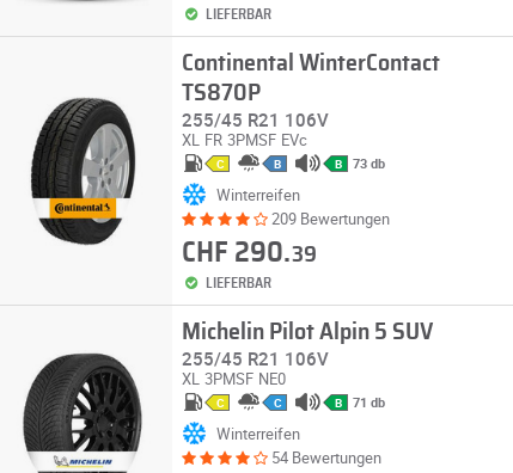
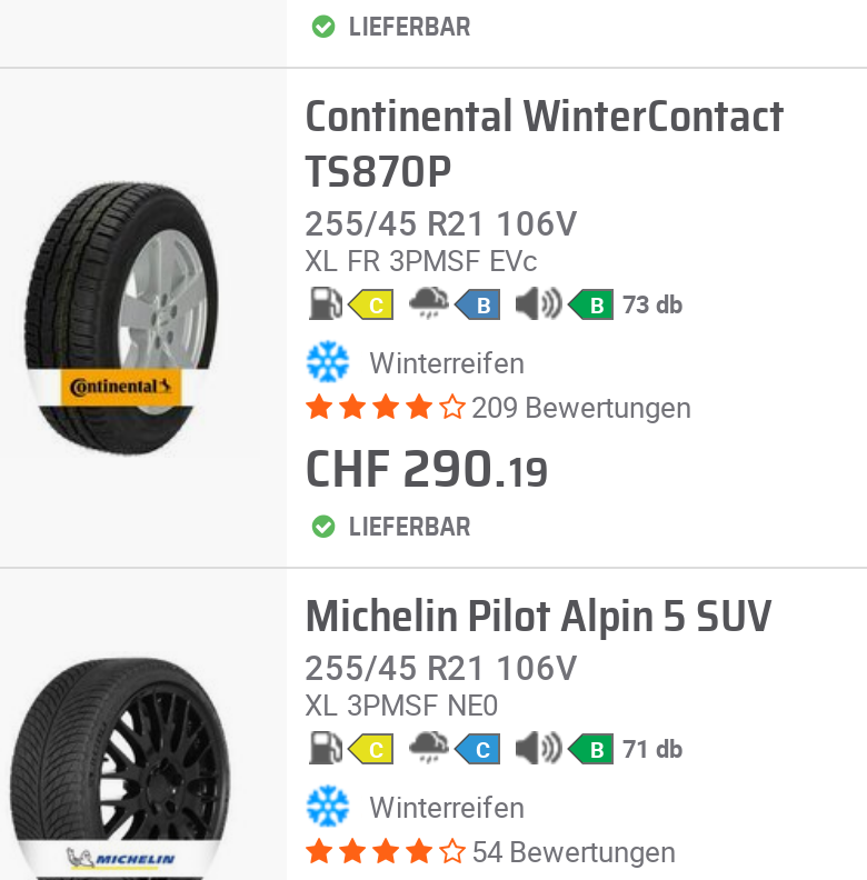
[182,239,317,268] CHF 290.39 -> [305,444,549,498] CHF 290.19

